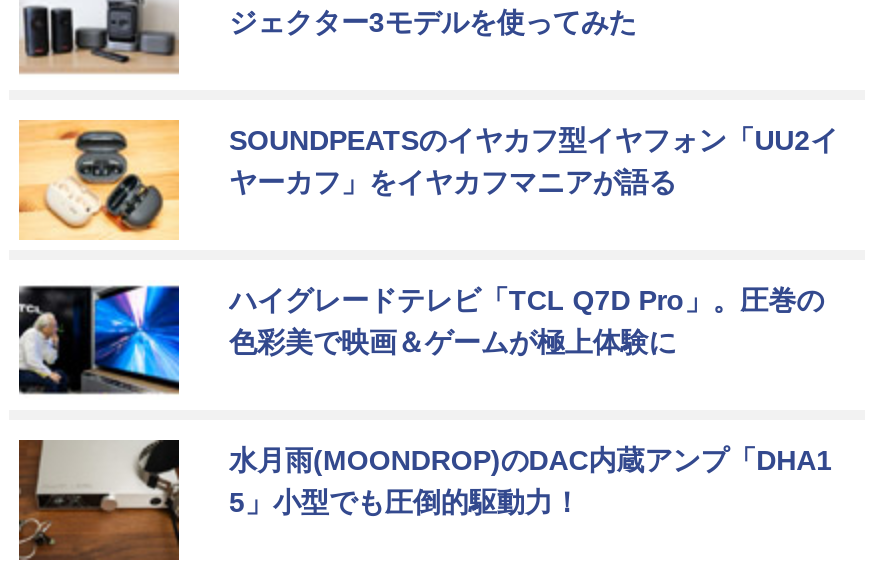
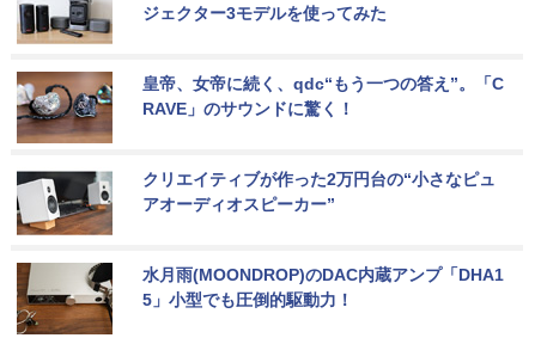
[17,118,838,238] [image] | SOUNDPEATSのイヤカフ型イヤフォン「UU2イ | ヤーカフ」をイヤカフマニアが語る -> [16,70,504,143] [image] | 皇帝、女帝に続く、qdc“もう一つの答え”。「C | RAVE」のサウンドに驚く！
[17,284,824,396] [image] | ハイグレードテレビ「TCL Q7D Pro」。圧巻の | 色彩美で映画＆ゲームが極上体験に -> [16,170,495,236] [image] | クリエイティブが作った2万円台の“小さなピュ | アオーディオスピーカー”

